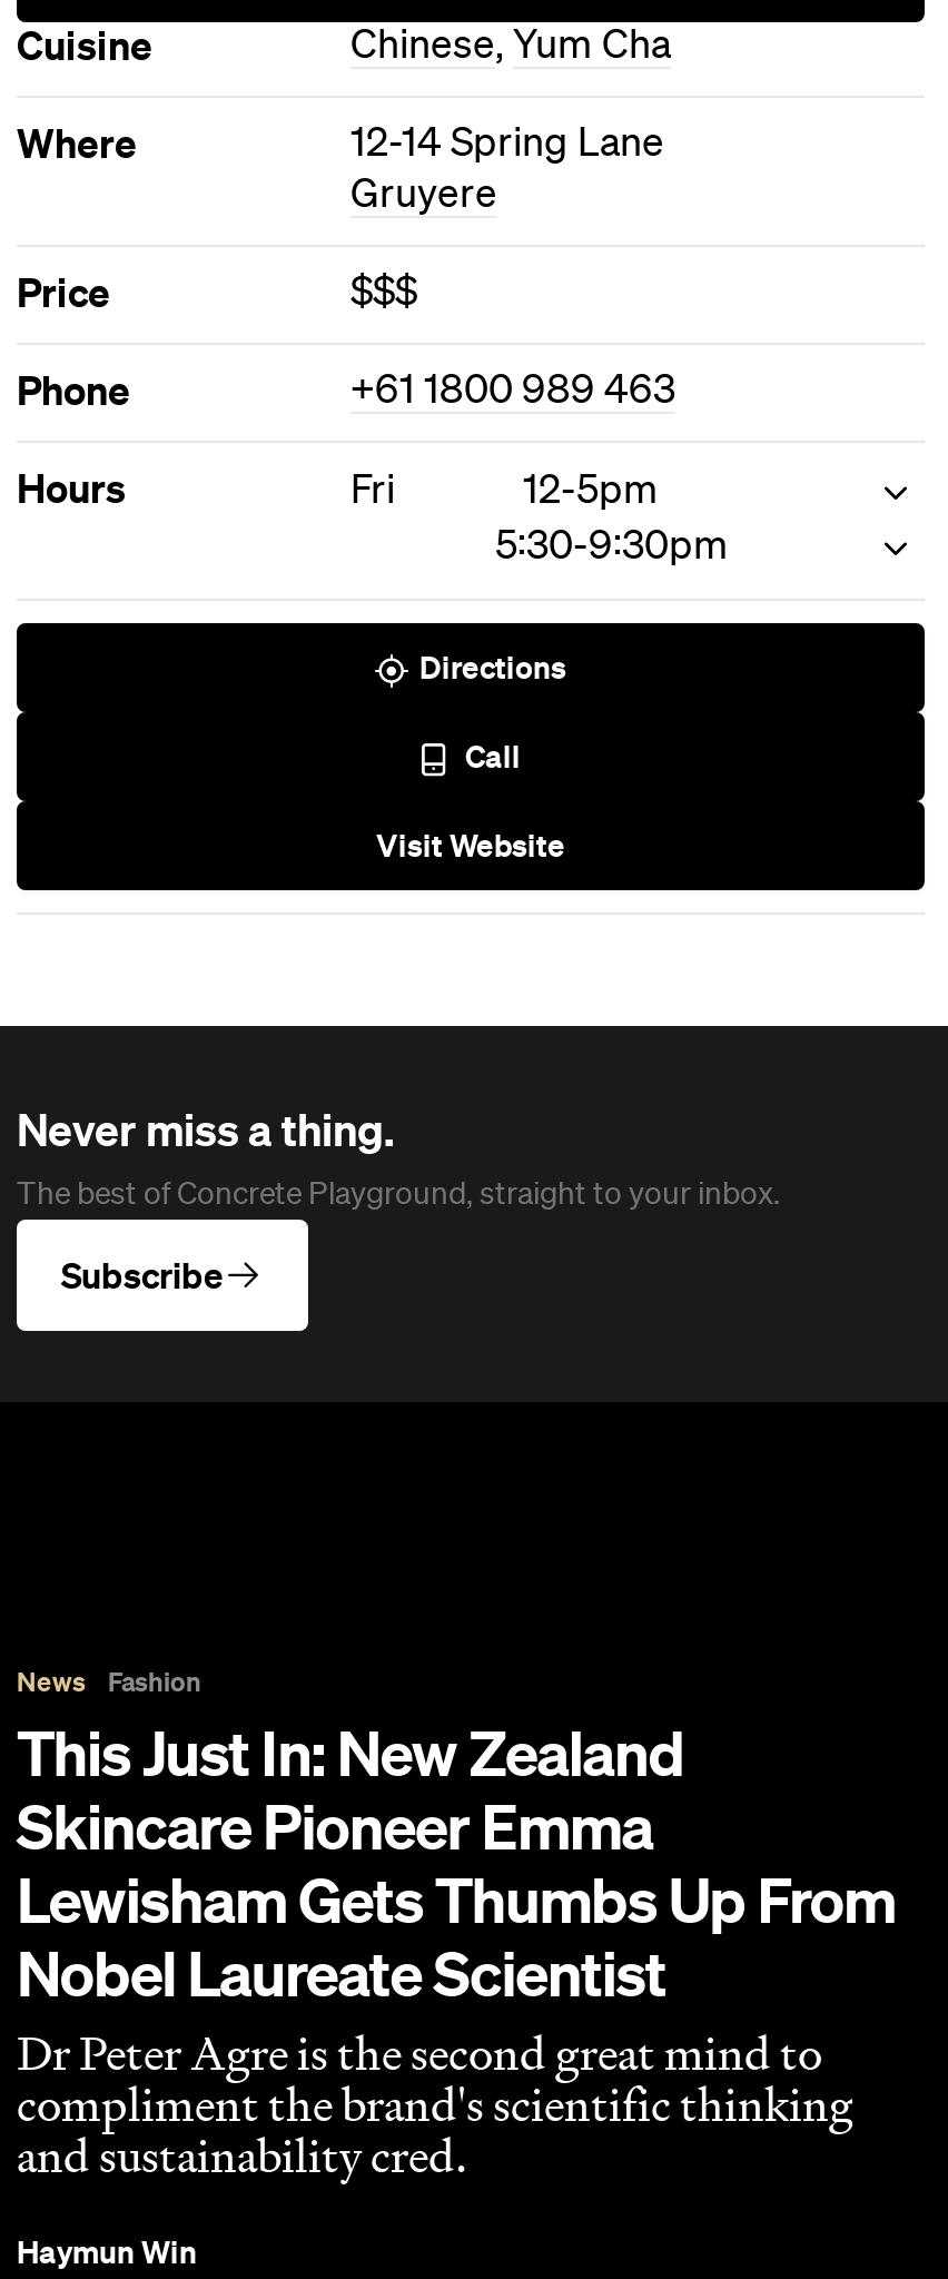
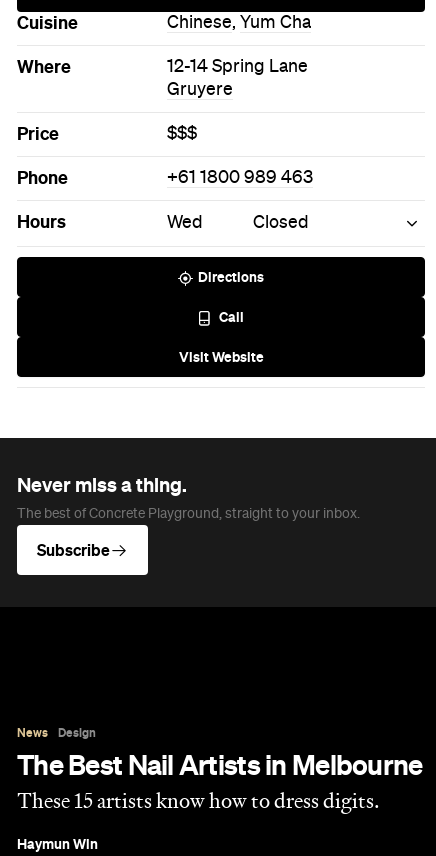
[350,472,729,568] Fri | 12-5pm | 5:30-9:30pm -> [167,214,308,232] Wed | Closed
[17,1667,895,2181] Fashion | This Just In: New Zealand | Skincare Pioneer Emma | Lewisham Gets Thumbs Up From | Nobel Laureate Scientist | Dr Peter Agre is the second great mind to | compliment the brand's scientific thinking | and sustainability cred. -> [17,726,422,812] Design | The Best Nail Artists in Melbourne | These 15 artists know how to dress digits.

